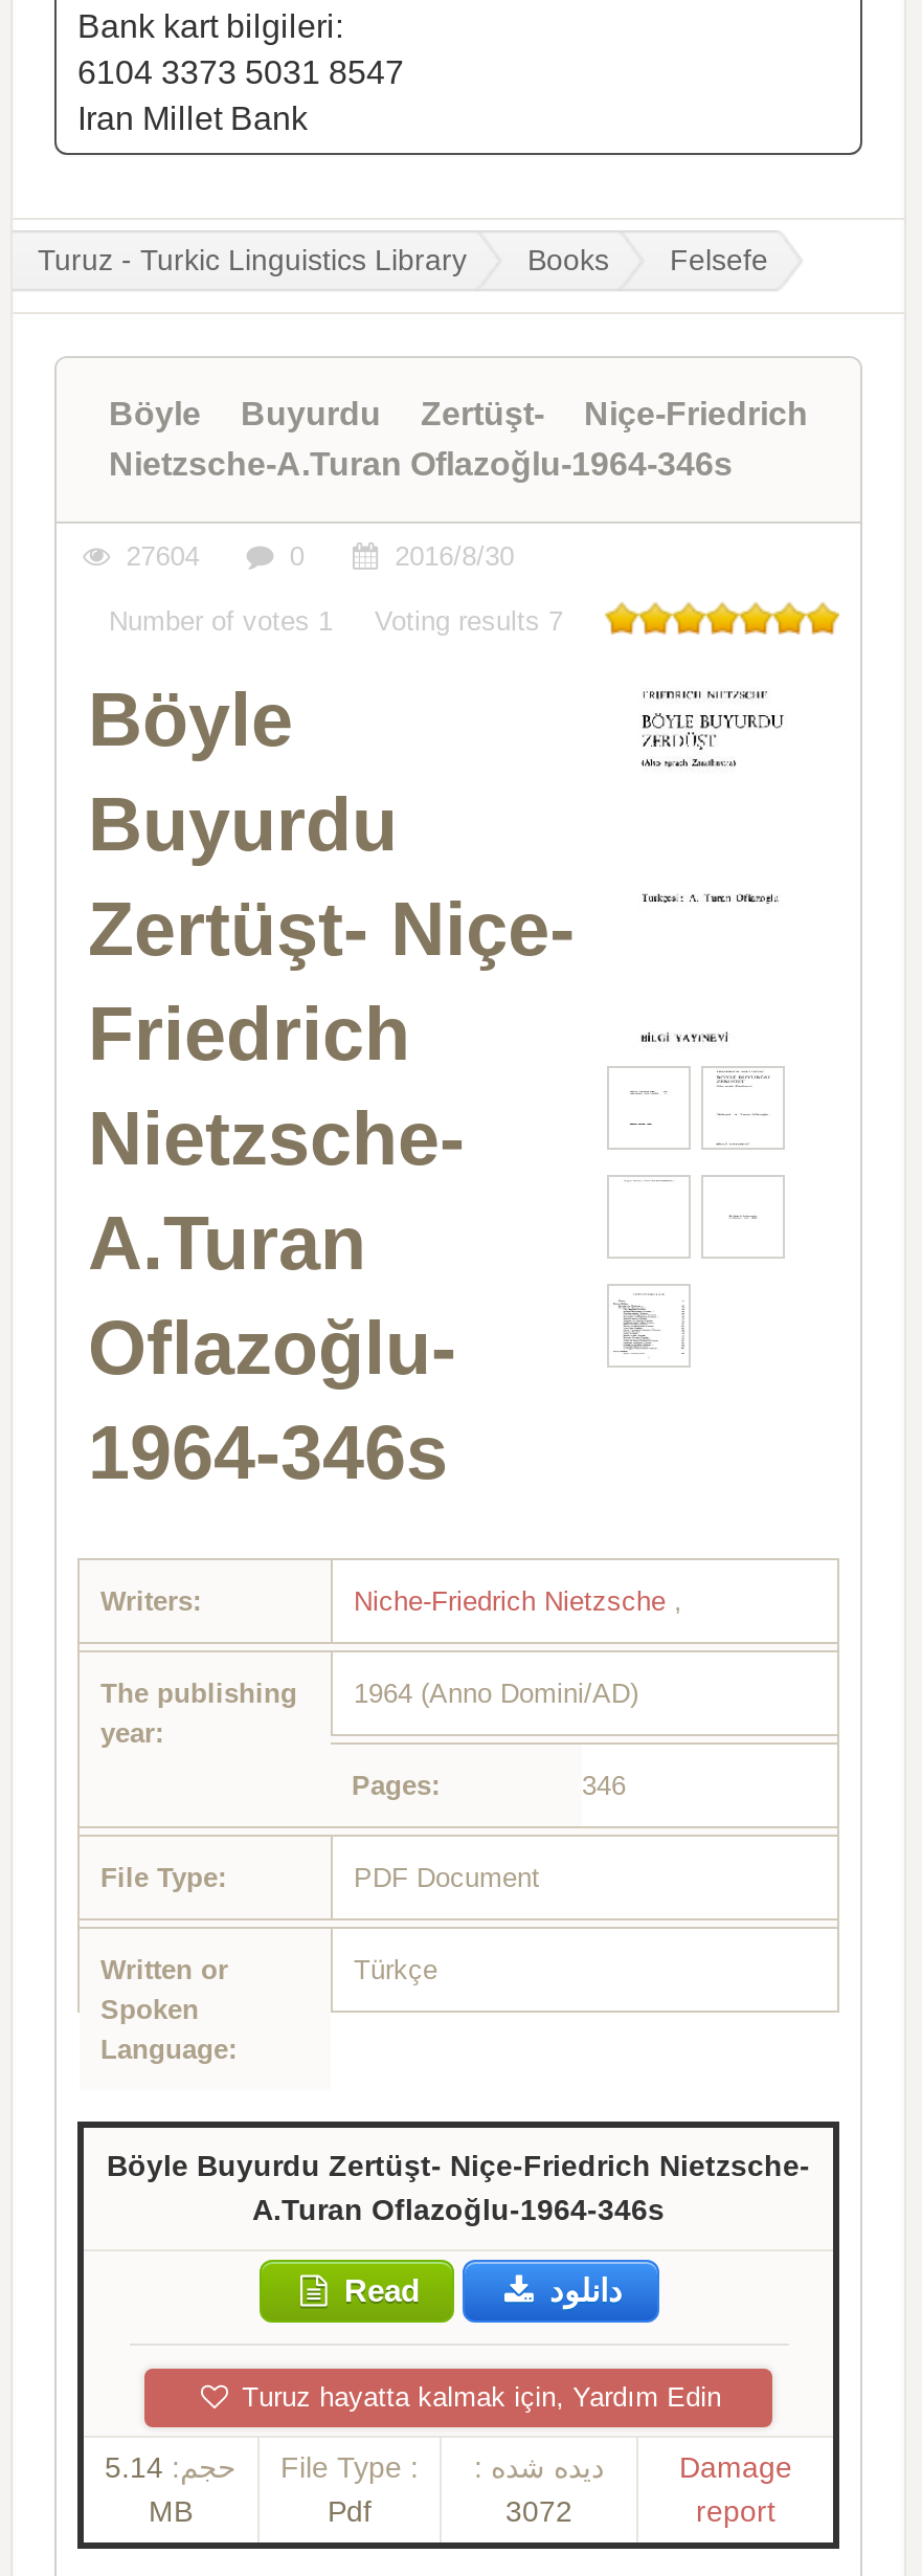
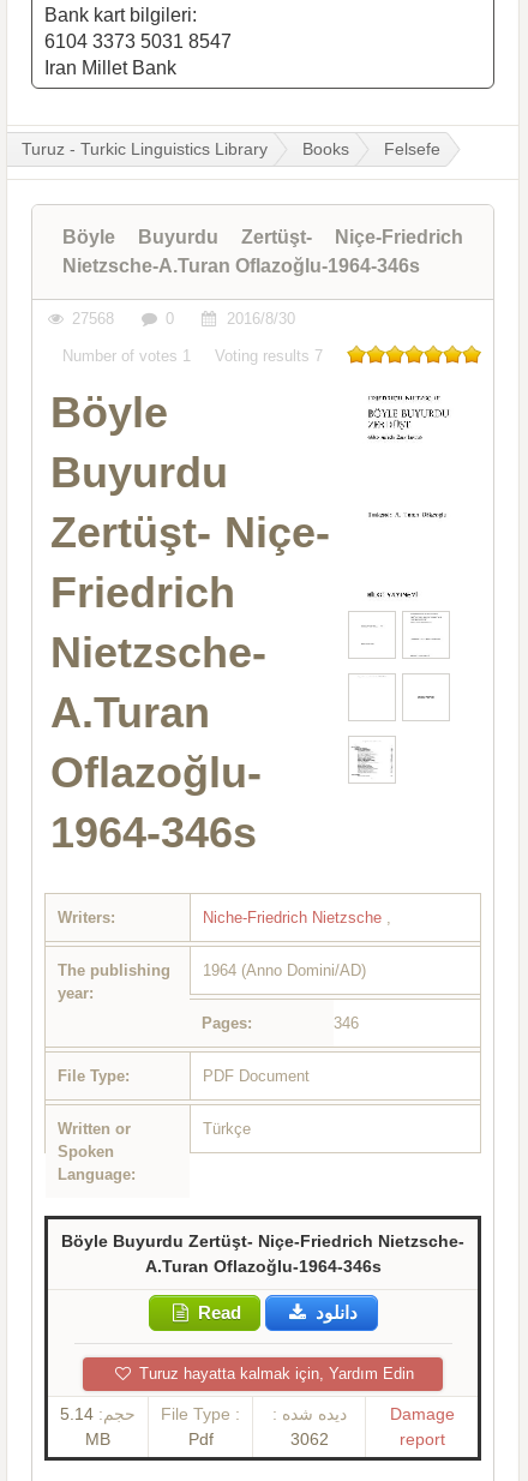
[126,540,199,572] 27604 -> [72,310,114,328] 27568
[505,2494,572,2528] 3072 -> [290,1429,328,1448] 3062

